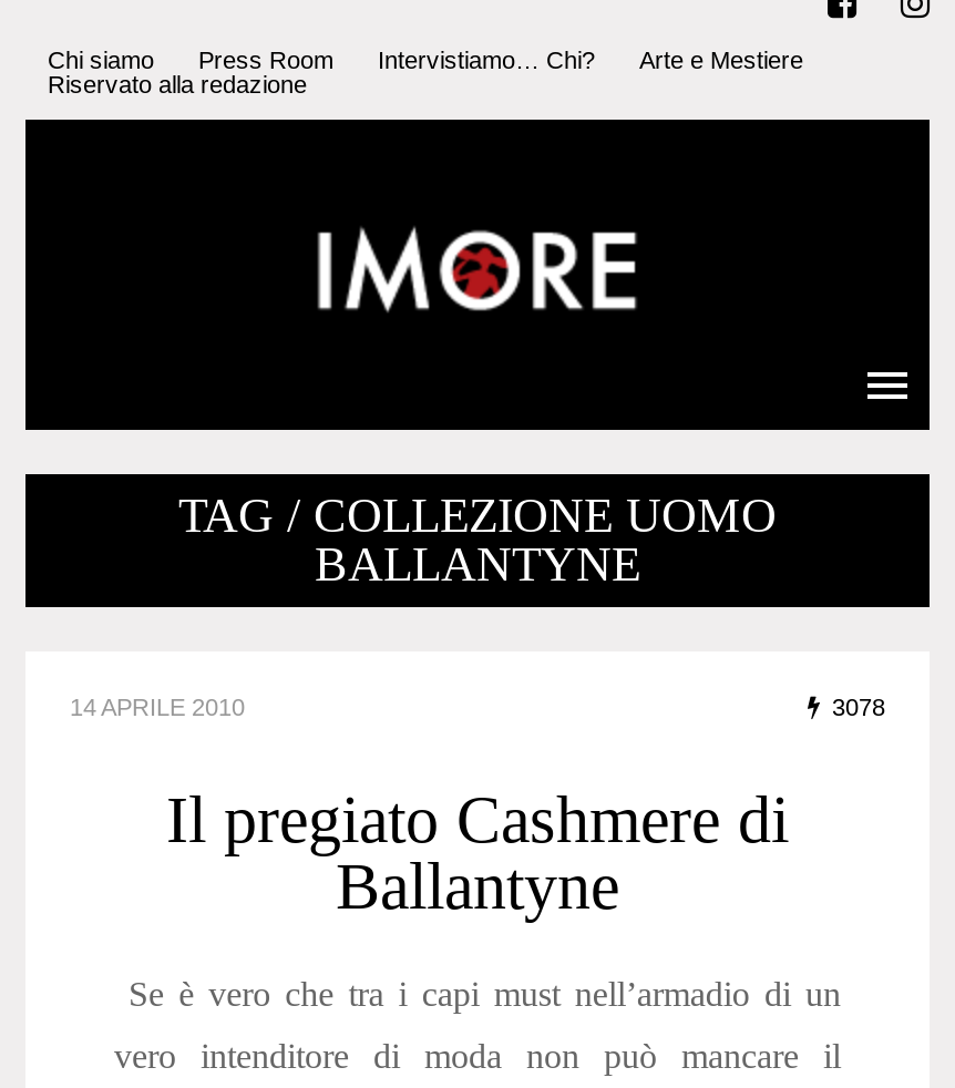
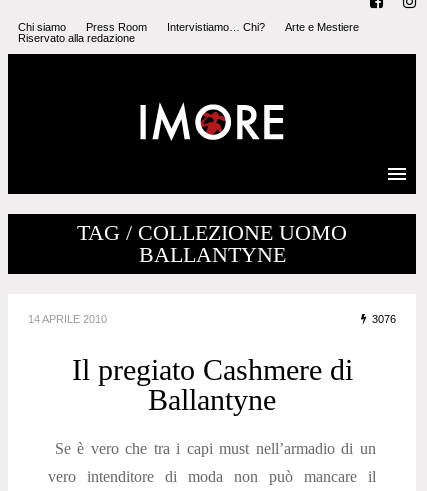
[832,694,885,720] 3078 -> [372,313,396,325] 3076

